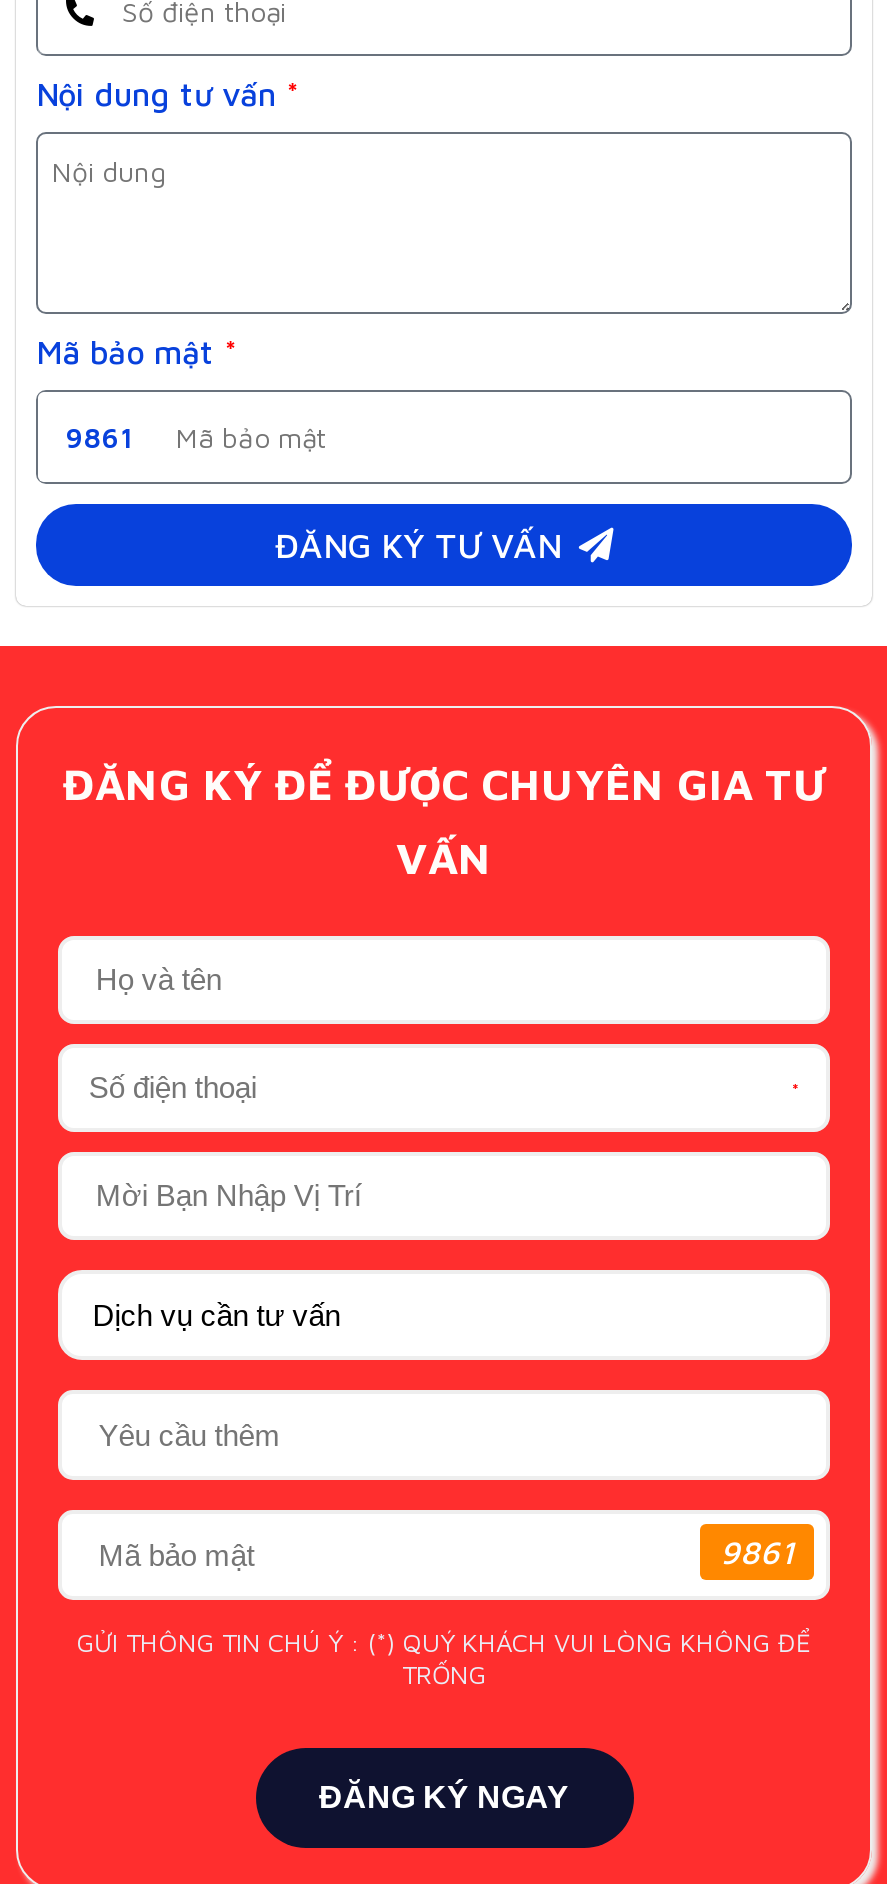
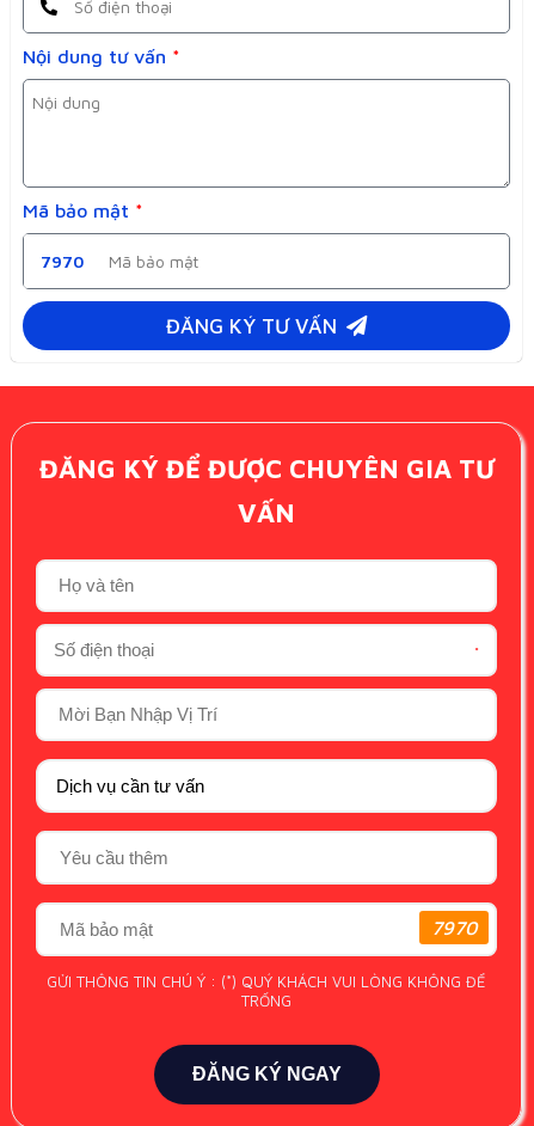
[66,420,134,454] 9861 -> [41,251,84,271] 7970
[720,1535,794,1571] 9861 -> [431,917,477,939] 7970

